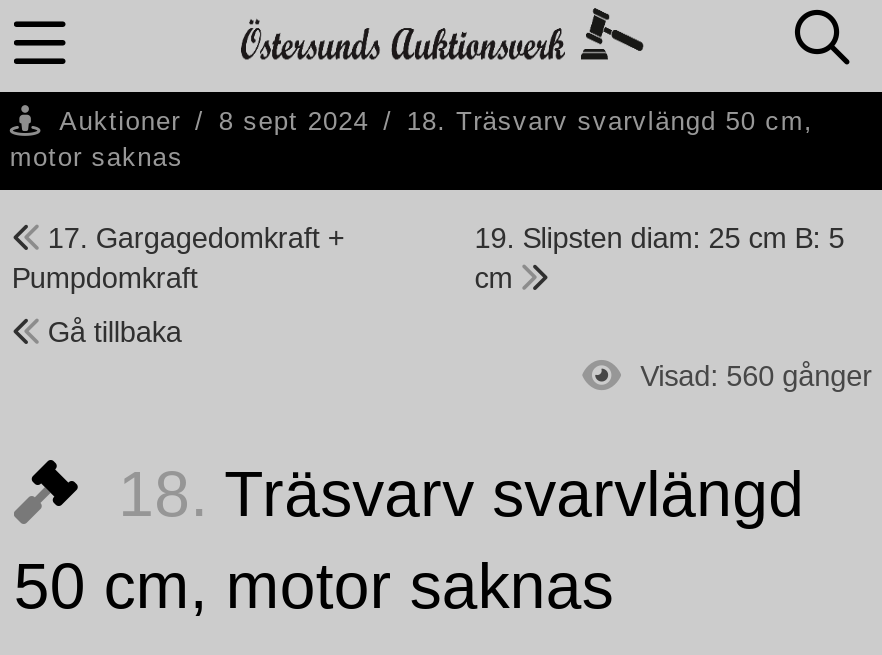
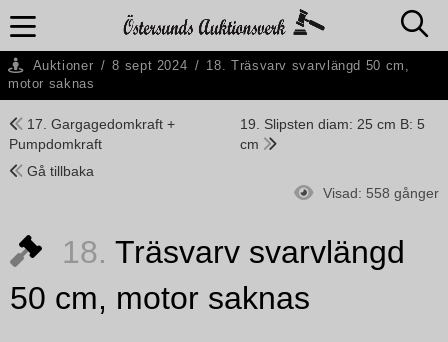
[640,360,872,392] Visad: 560 gånger -> [323,185,439,201] Visad: 558 gånger

